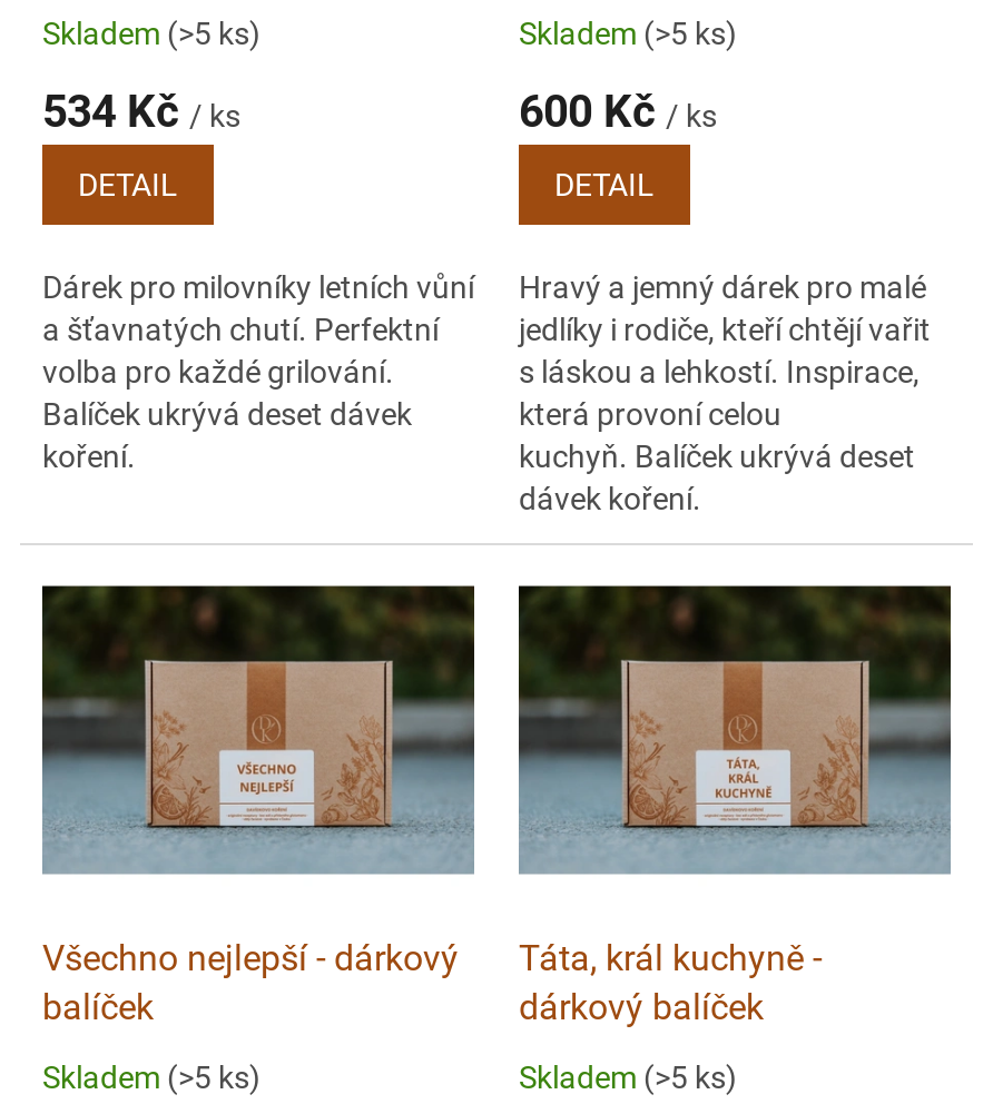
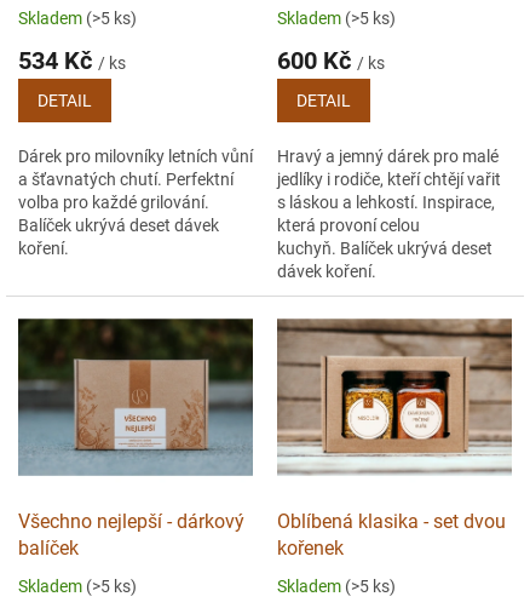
[517,583,953,1027] [image] | Táta, král kuchyně - | dárkový balíček -> [276,319,513,559] [image] | Oblíbená klasika - set dvou | kořenek

